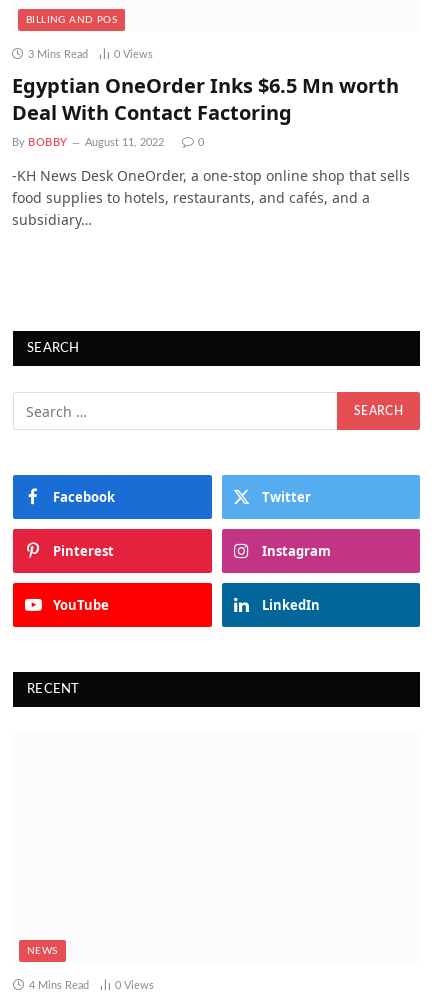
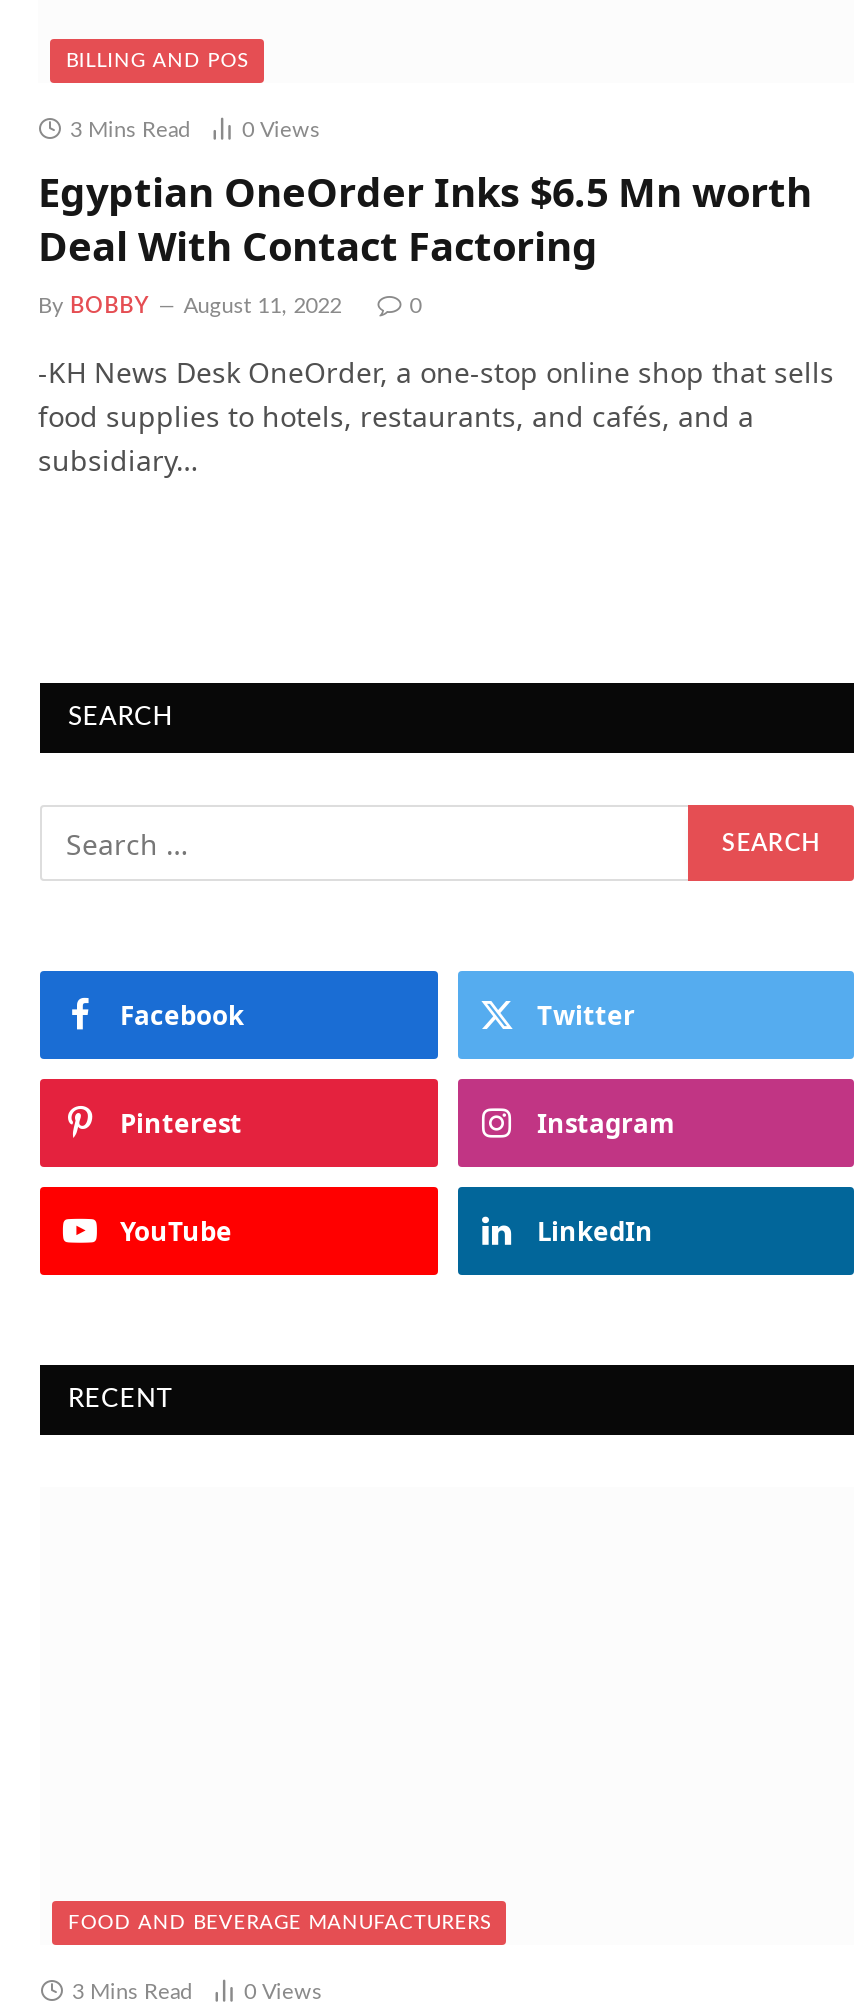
[27,946,58,956] NEWS -> [68,1913,491,1933] FOOD AND BEVERAGE MANUFACTURERS
[29,980,89,991] 4 Mins Read -> [72,1981,192,2003] 3 Mins Read

